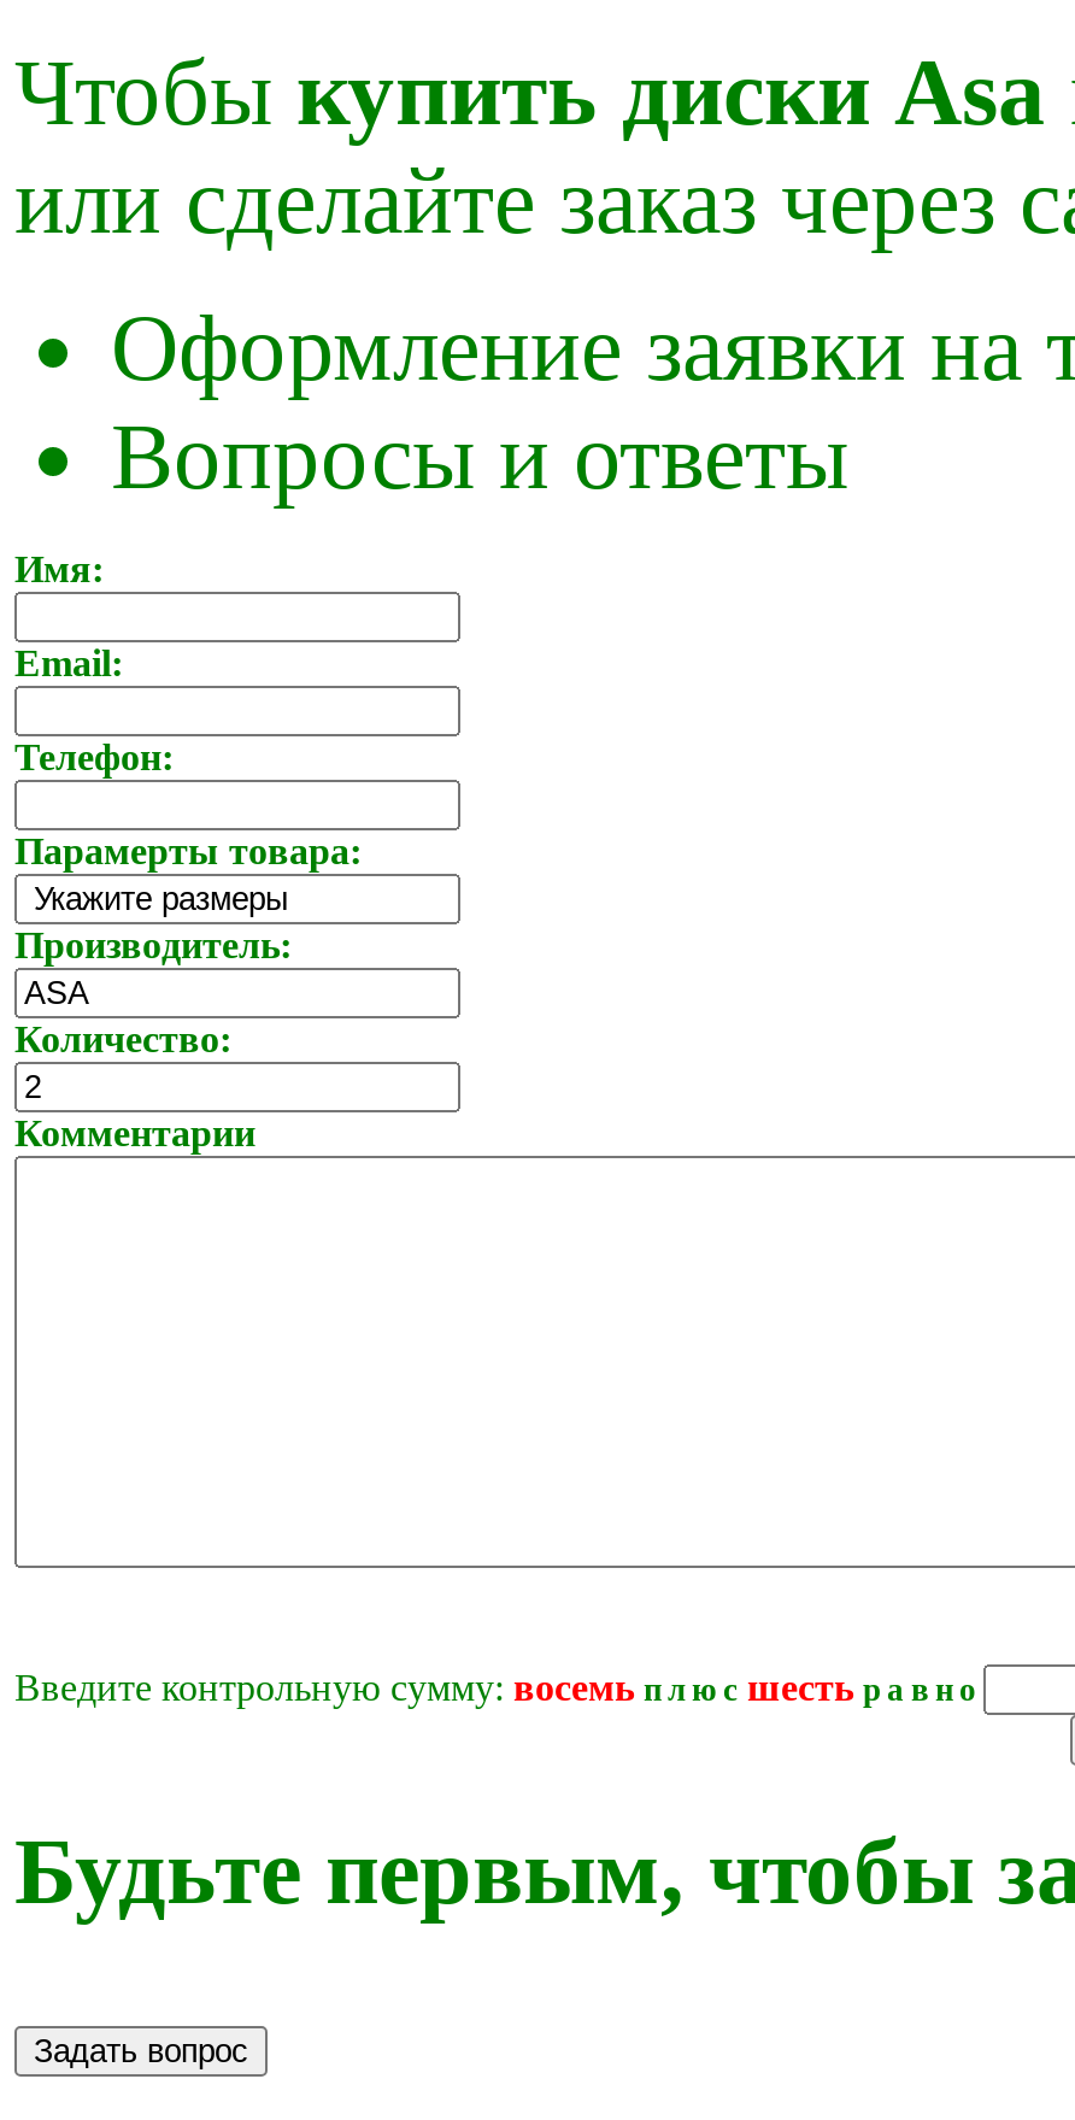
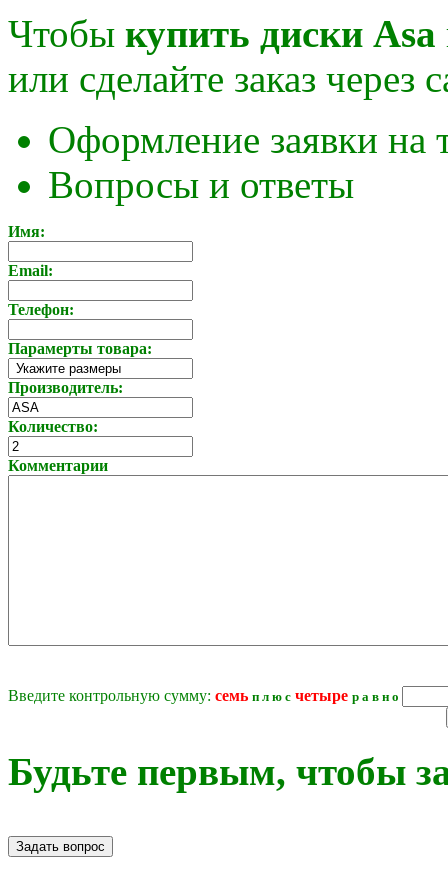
[14,1666,983,1707] Введите контрольную сумму: восeмь п л ю с шeсть р а в н о -> [8,687,402,704] Введите контрольную сумму: сeмь п л ю с четырe р а в н о

